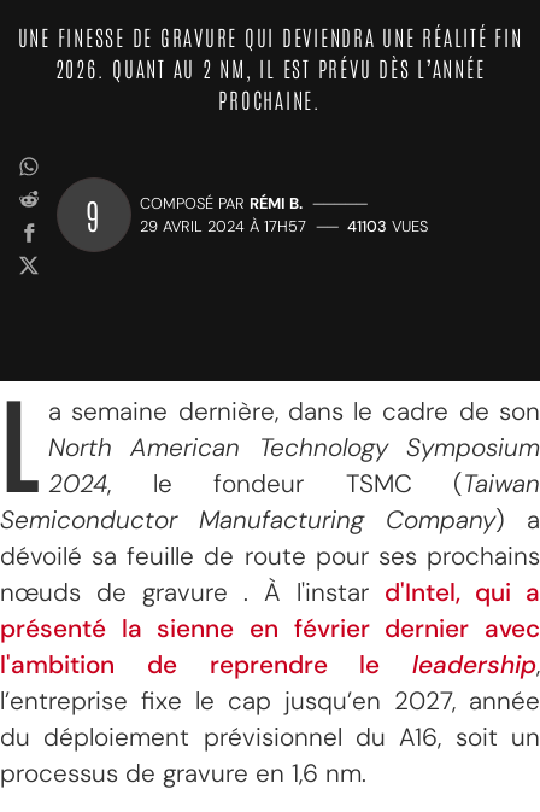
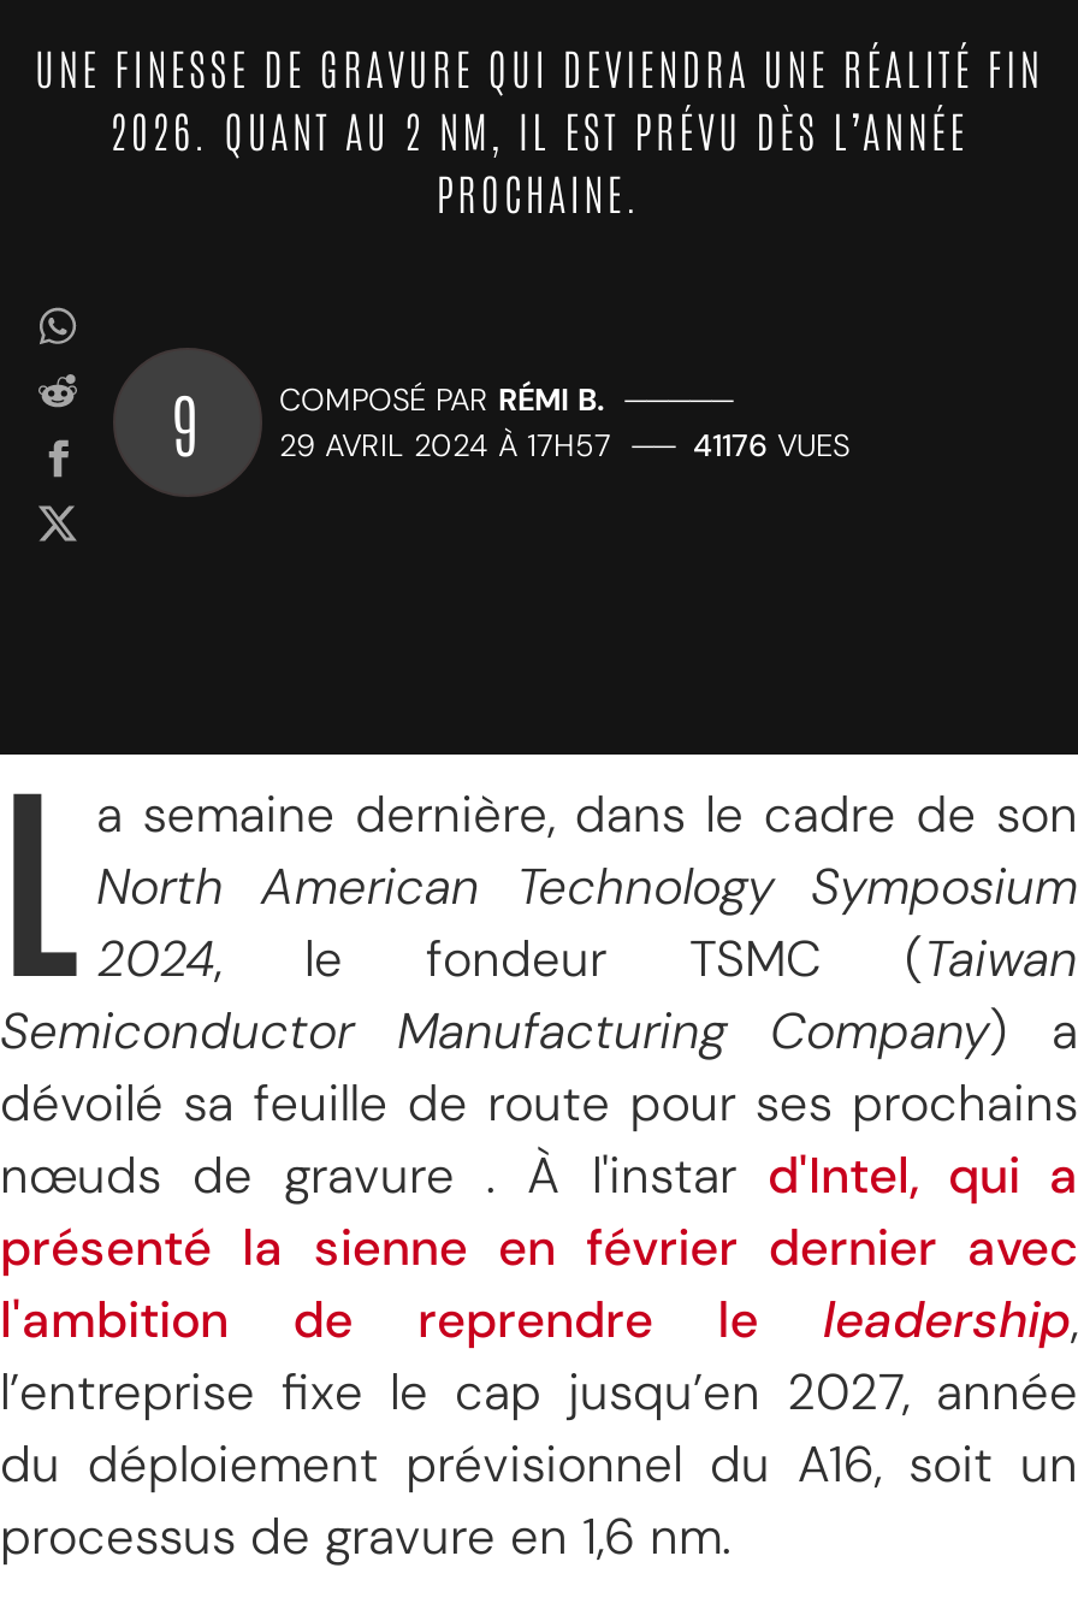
[86,192,428,236] 9 29 AVRIL 2024 À 17H57 —— 41103 VUES COMPOSÉ PAR RÉMI B. ————— -> [171,377,849,466] 9 29 AVRIL 2024 À 17H57 —— 41176 VUES COMPOSÉ PAR RÉMI B. —————

